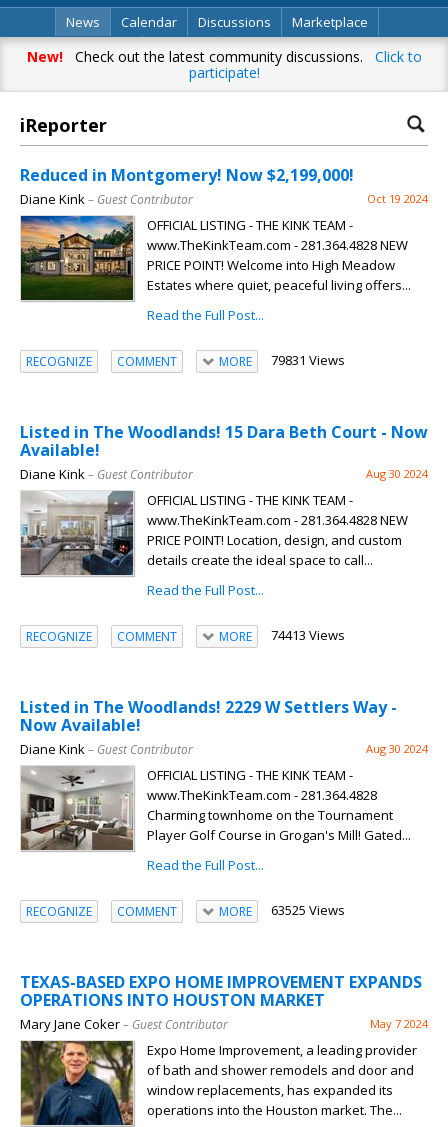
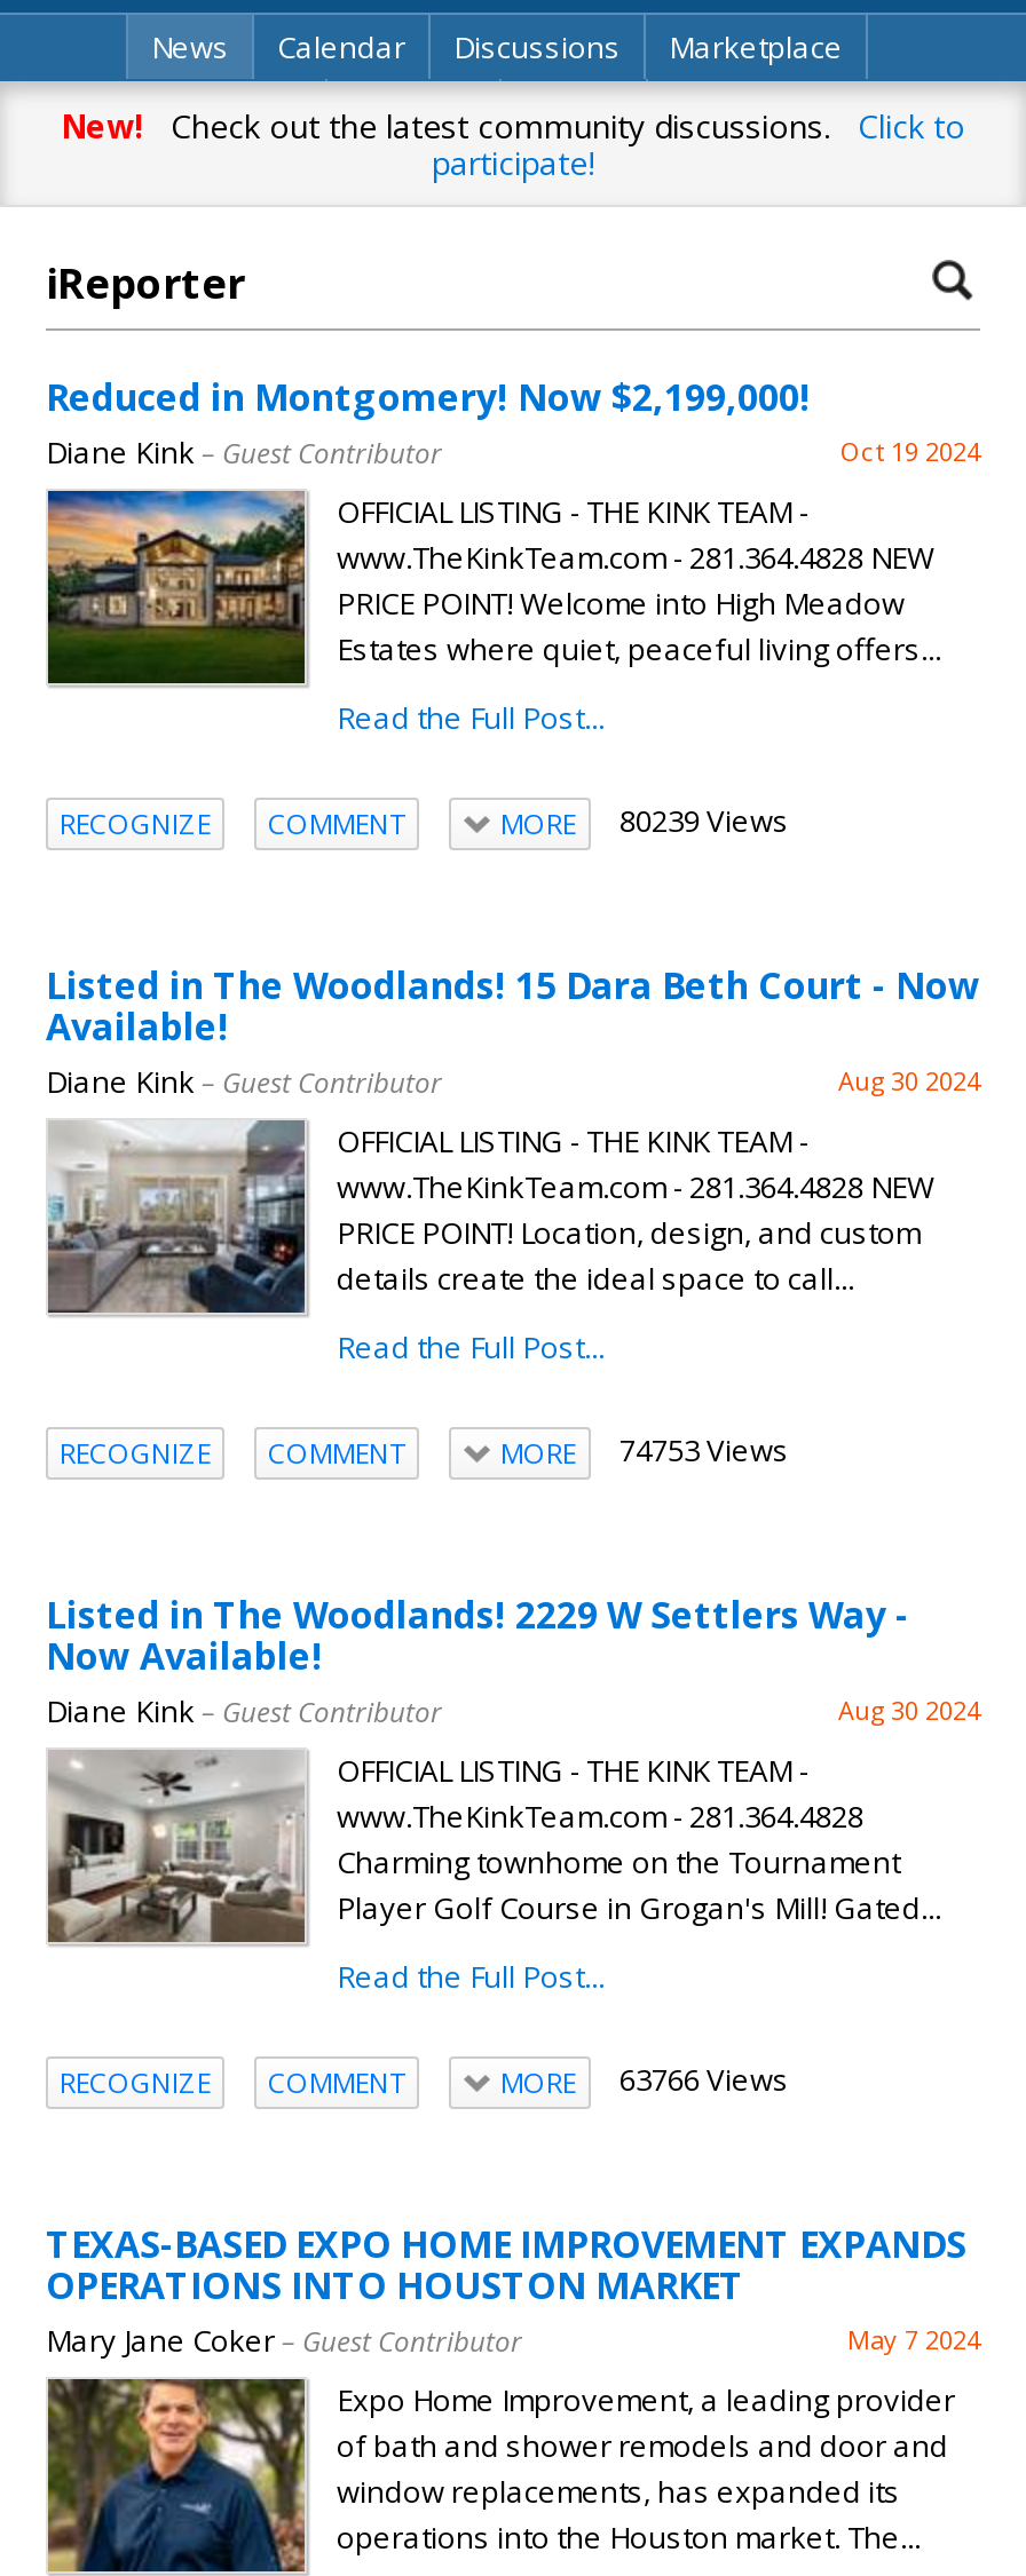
[218,351,344,370] MORE 79831 Views -> [500,800,789,843] MORE 80239 Views
[218,626,344,645] MORE 74413 Views -> [500,1429,789,1473] MORE 74753 Views
[218,901,344,920] MORE 63525 Views -> [500,2059,789,2102] MORE 63766 Views

